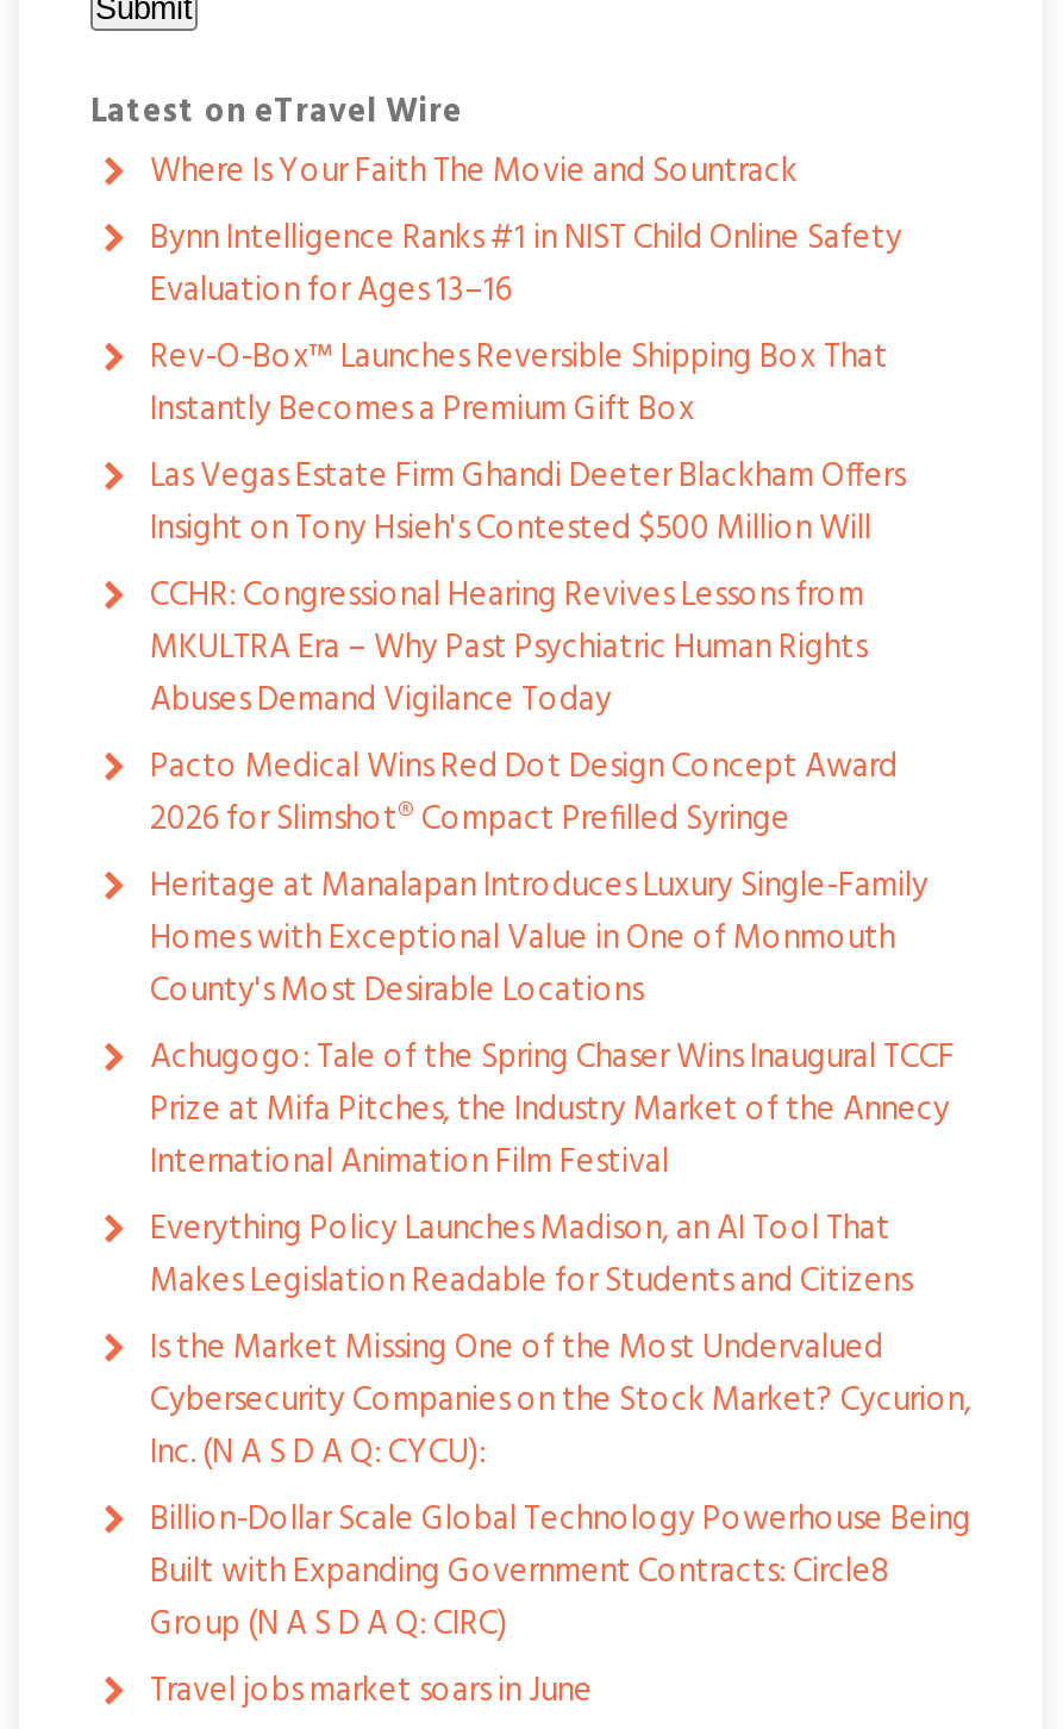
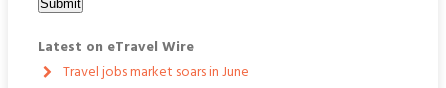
[150,145,971,1653] Where Is Your Faith The Movie and Sountrack | Bynn Intelligence Ranks #1 in NIST Child Online Safety | Evaluation for Ages 13–16 | Rev-O-Box™ Launches Reversible Shipping Box That | Instantly Becomes a Premium Gift Box | Las Vegas Estate Firm Ghandi Deeter Blackham Offers | Insight on Tony Hsieh's Contested $500 Million Will | CCHR: Congressional Hearing Revives Lessons from | MKULTRA Era – Why Past Psychiatric Human Rights | Abuses Demand Vigilance Today | Pacto Medical Wins Red Dot Design Concept Award | 2026 for Slimshot® Compact Prefilled Syringe | Heritage at Manalapan Introduces Luxury Single-Family | Homes with Exceptional Value in One of Monmouth | County's Most Desirable Locations | Achugogo: Tale of the Spring Chaser Wins Inaugural TCCF | Prize at Mifa Pitches, the Industry Market of the Annecy | International Animation Film Festival | Everything Policy Launches Madison, an AI Tool That | Makes Legislation Readable for Students and Citizens | Is the Market Missing One of the Most Undervalued | Cybersecurity Companies on the Stock Market? Cycurion, | Inc. (N A S D A Q: CYCU): | Billion-Dollar Scale Global Technology Powerhouse Being | Built with Expanding Government Contracts: Circle8 | Group (N A S D A Q: CIRC) -> none

